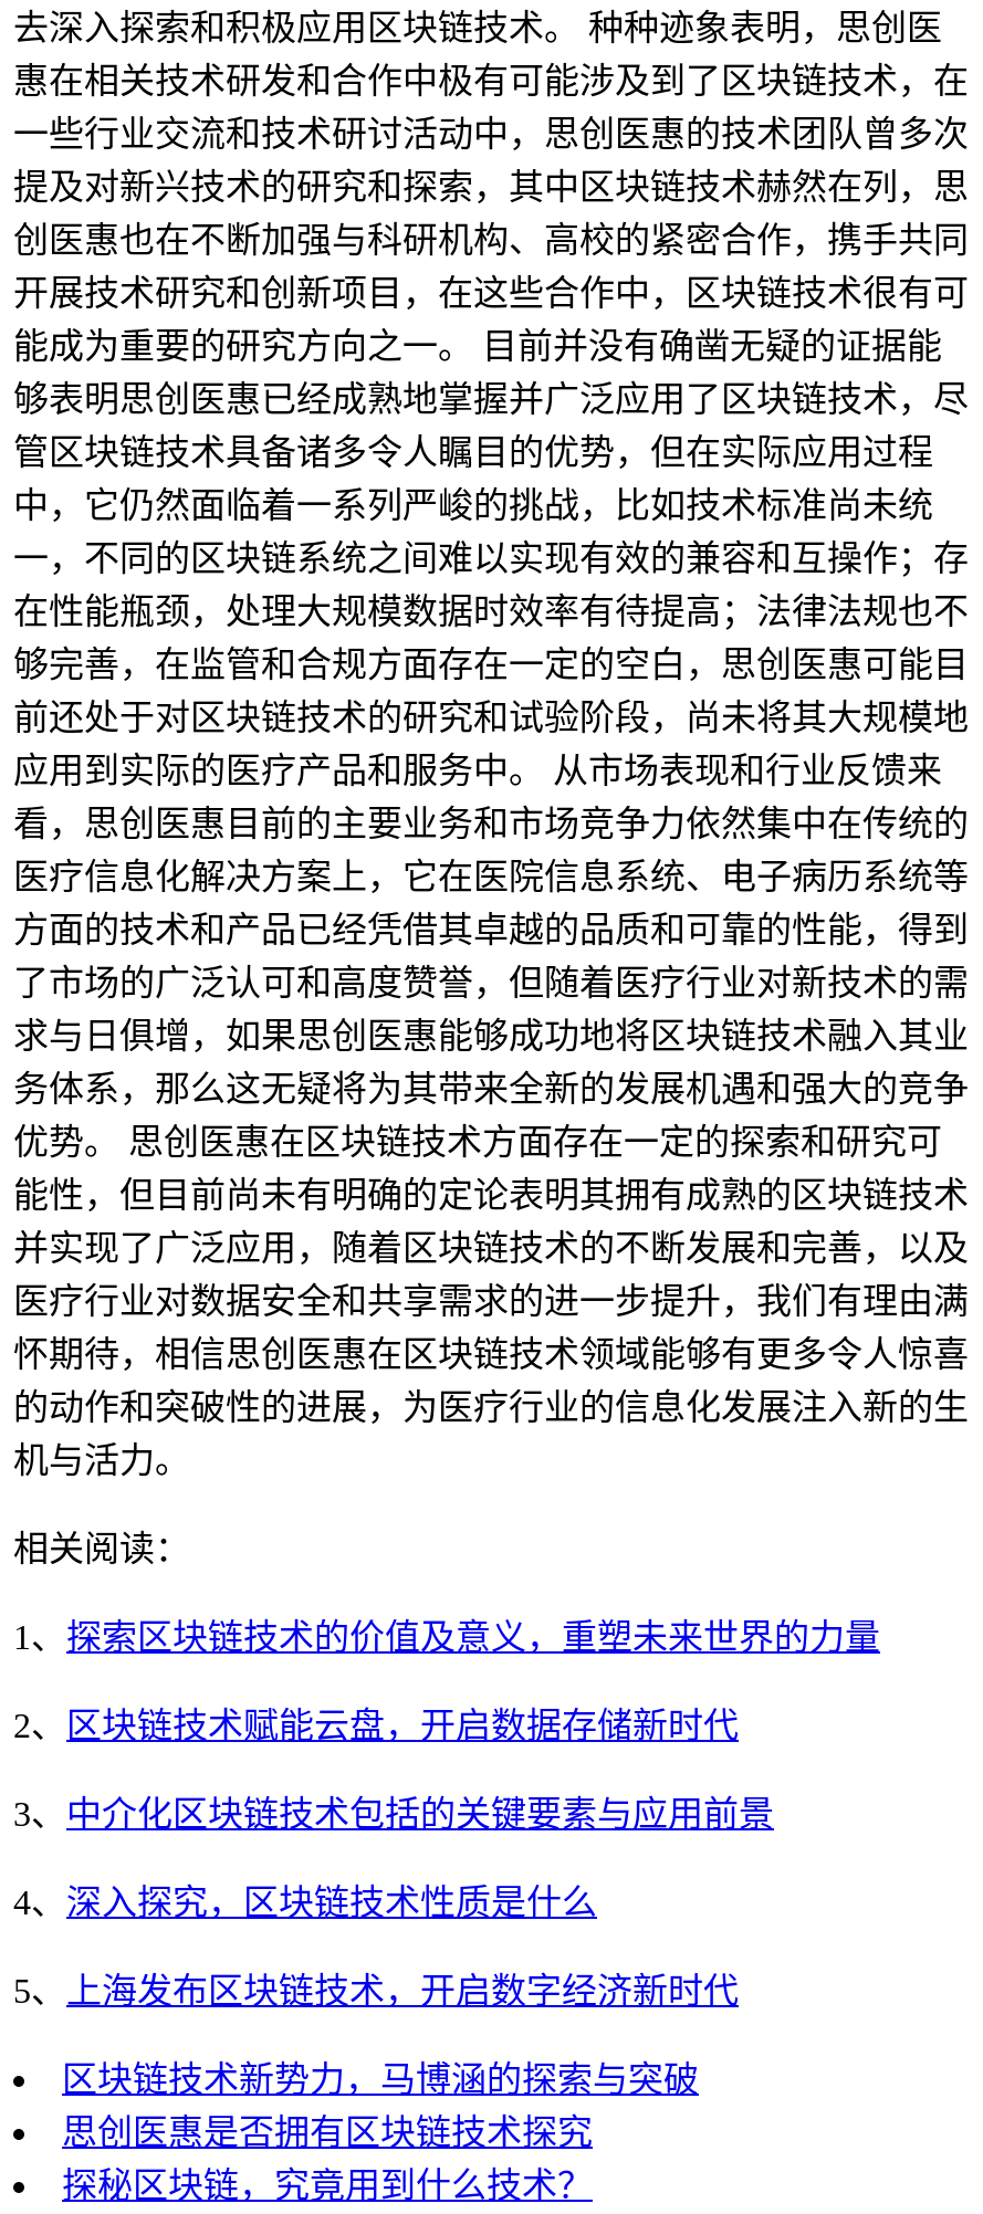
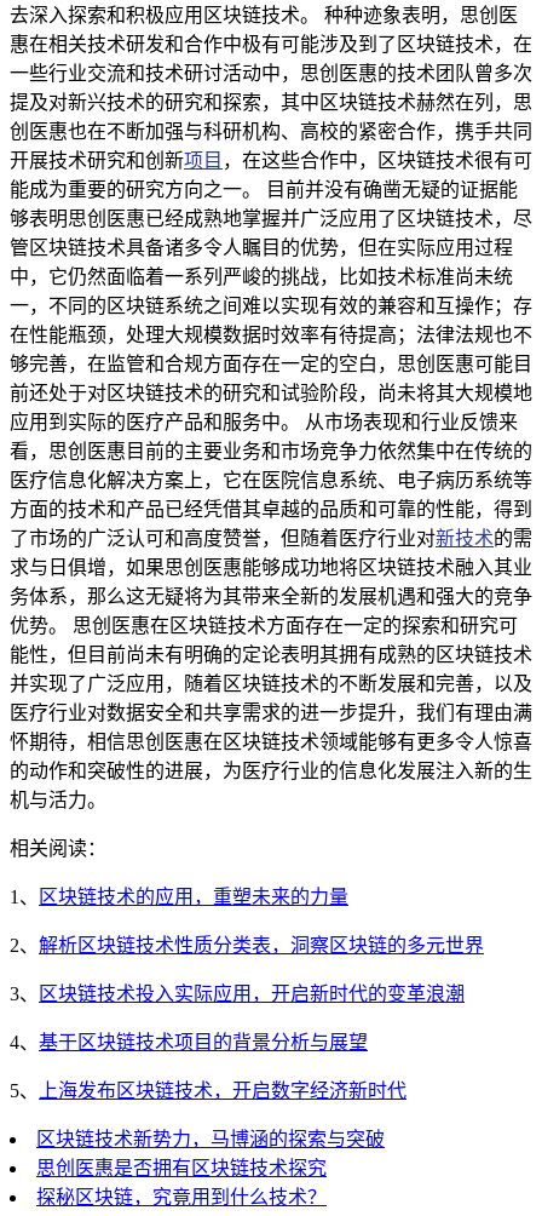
[13,1618,880,1655] 1、探索区块链技术的价值及意义，重塑未来世界的力量 -> [10,886,348,907] 1、区块链技术的应用，重塑未来的力量
[13,1706,739,1744] 2、区块链技术赋能云盘，开启数据存储新时代 -> [10,935,484,955] 2、解析区块链技术性质分类表，洞察区块链的多元世界
[13,1795,774,1832] 3、中介化区块链技术包括的关键要素与应用前景 -> [10,983,465,1004] 3、区块链技术投入实际应用，开启新时代的变革浪潮
[13,1883,597,1921] 4、深入探究，区块链技术性质是什么 -> [10,1032,368,1052] 4、基于区块链技术项目的背景分析与展望

